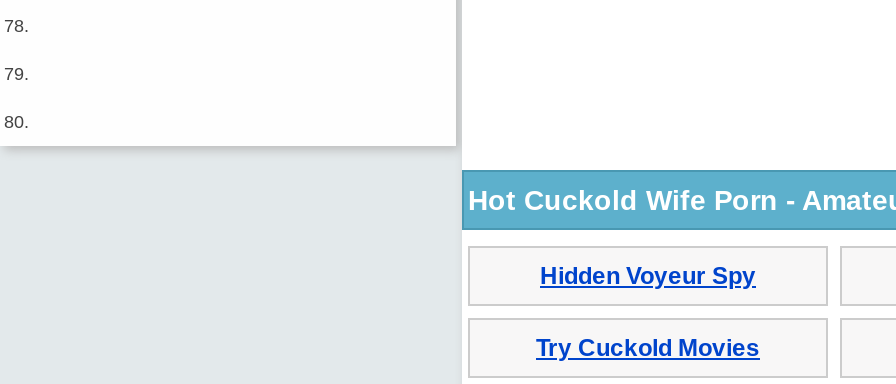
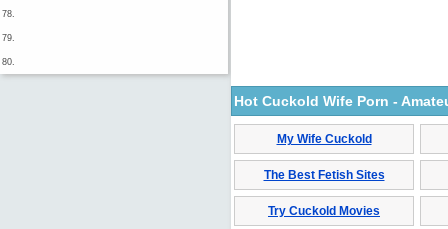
[540,262,756,290] Hidden Voyeur Spy -> [263,132,384,182] My Wife Cuckold | The Best Fetish Sites

